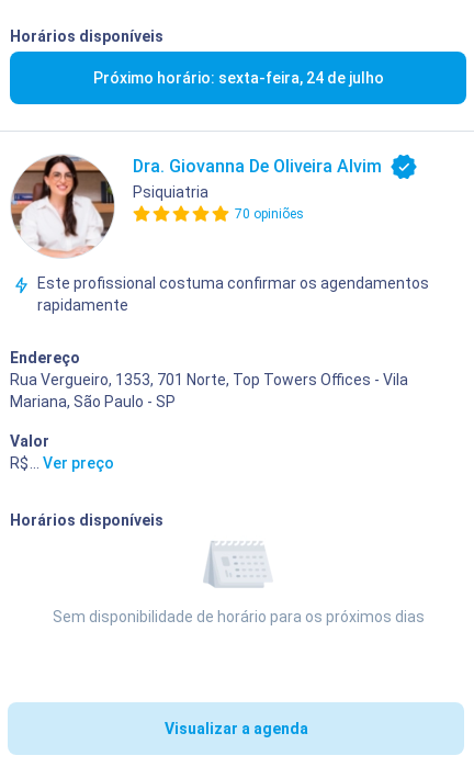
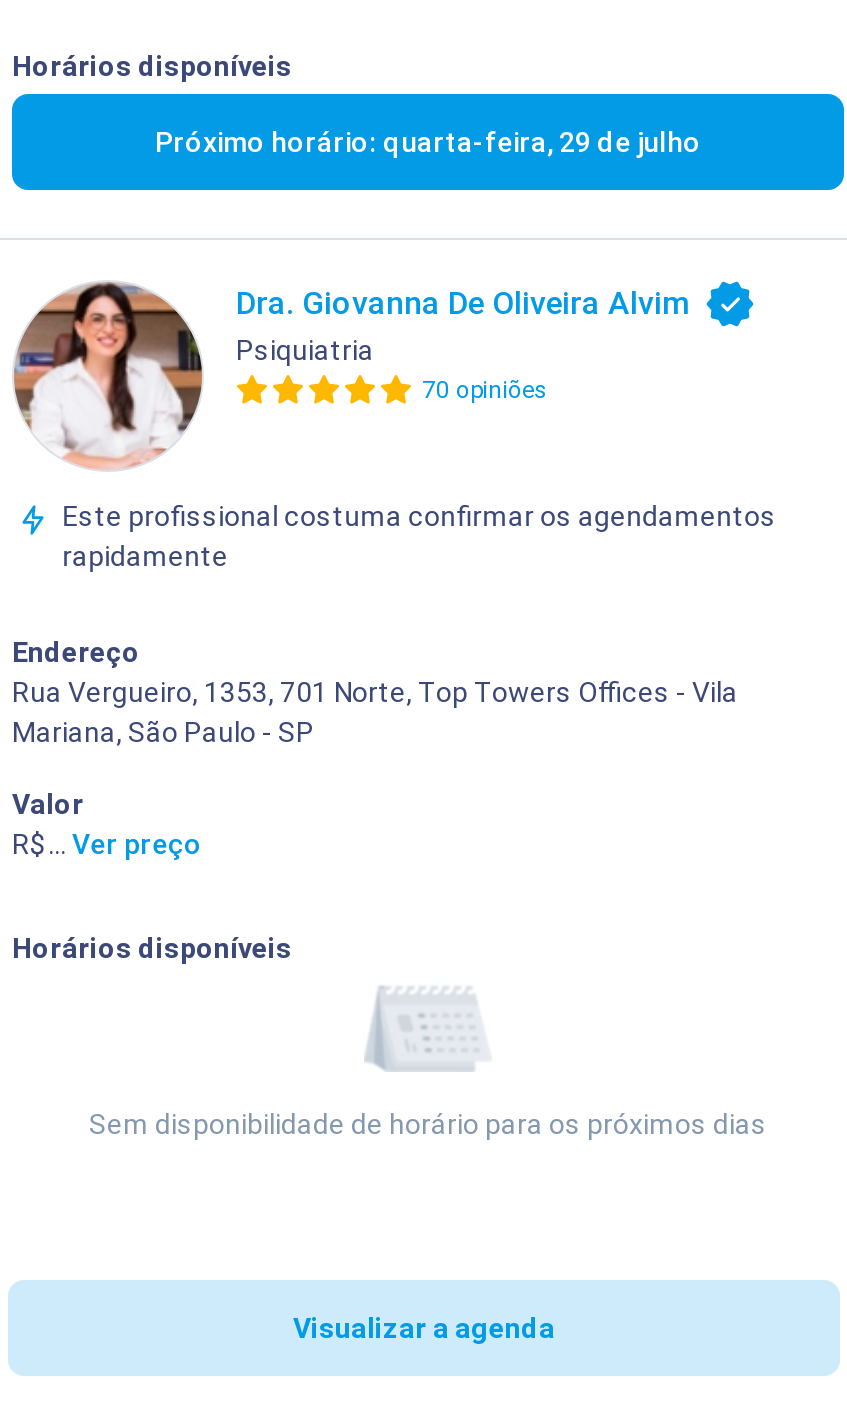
[93,69,383,87] Próximo horário: sexta-feira, 24 de julho -> [155,126,701,158] Próximo horário: quarta-feira, 29 de julho

